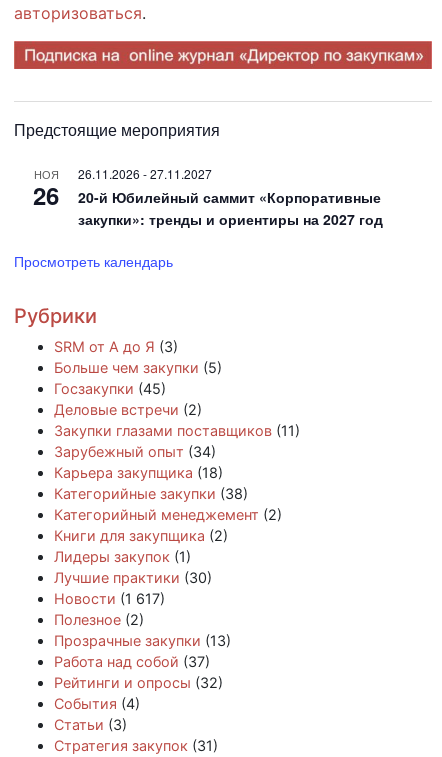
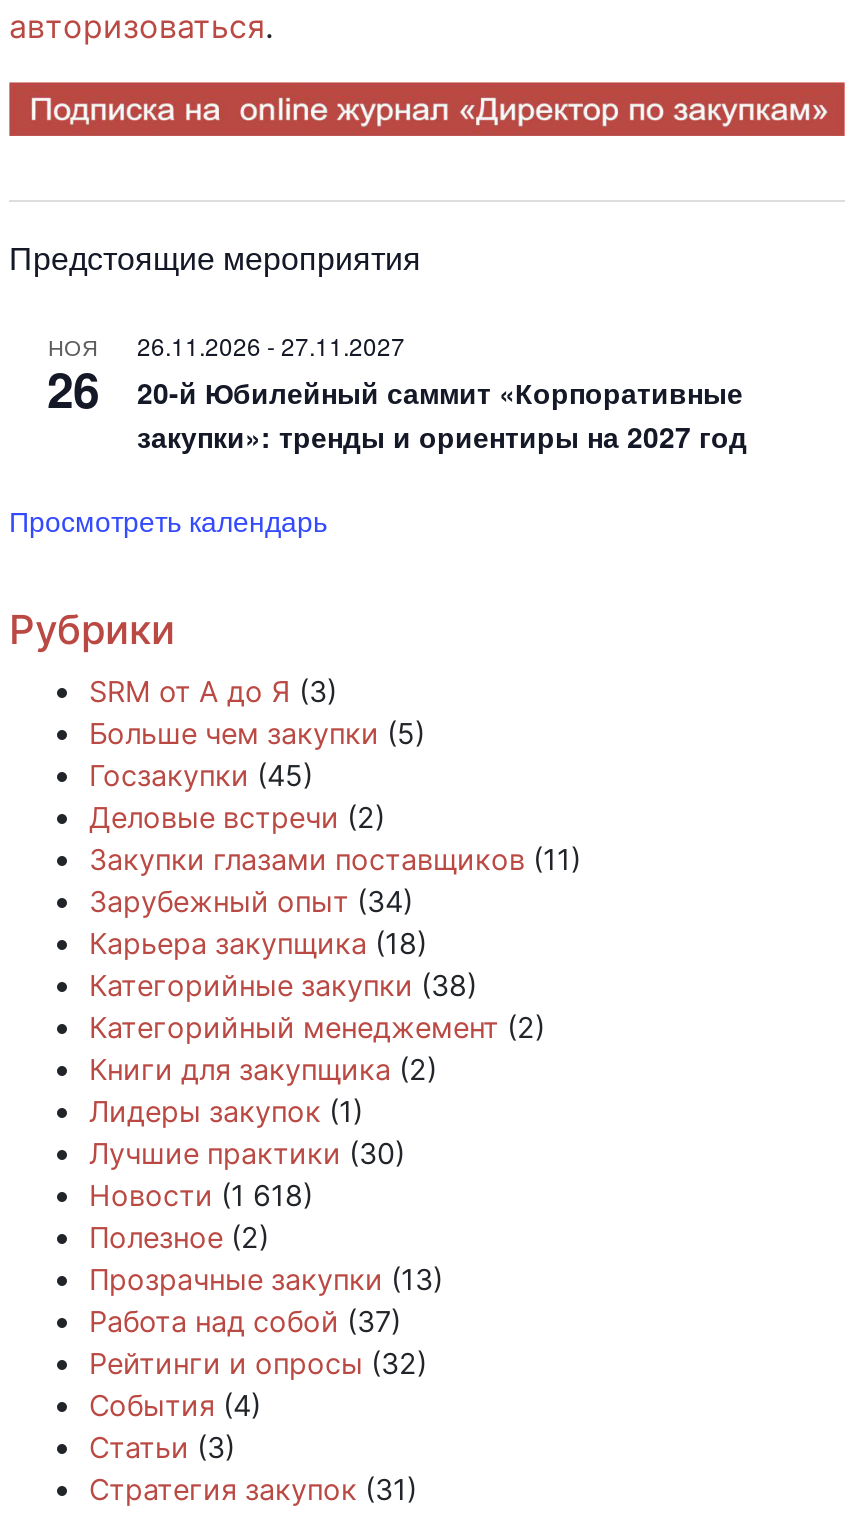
[54,590,165,607] Новости (1 617) -> [89,1179,313,1213] Новости (1 618)

